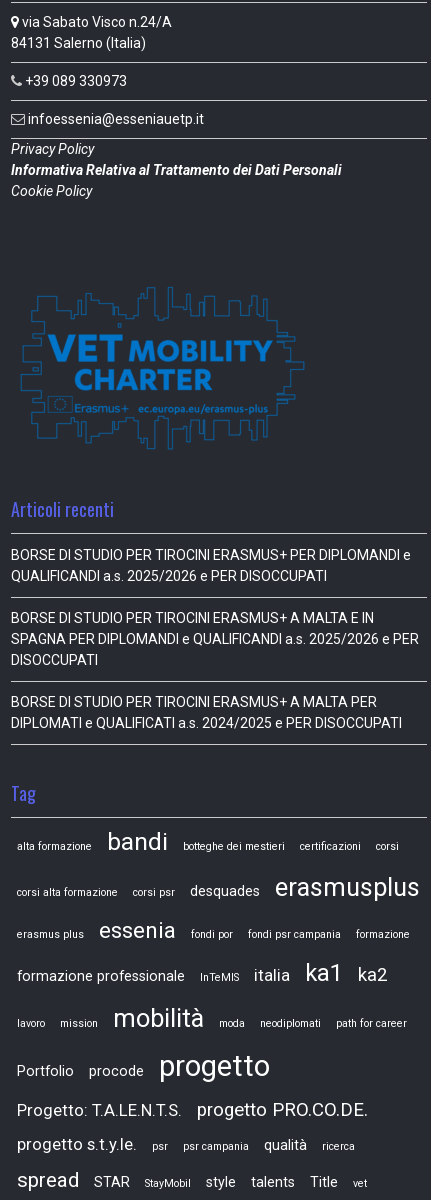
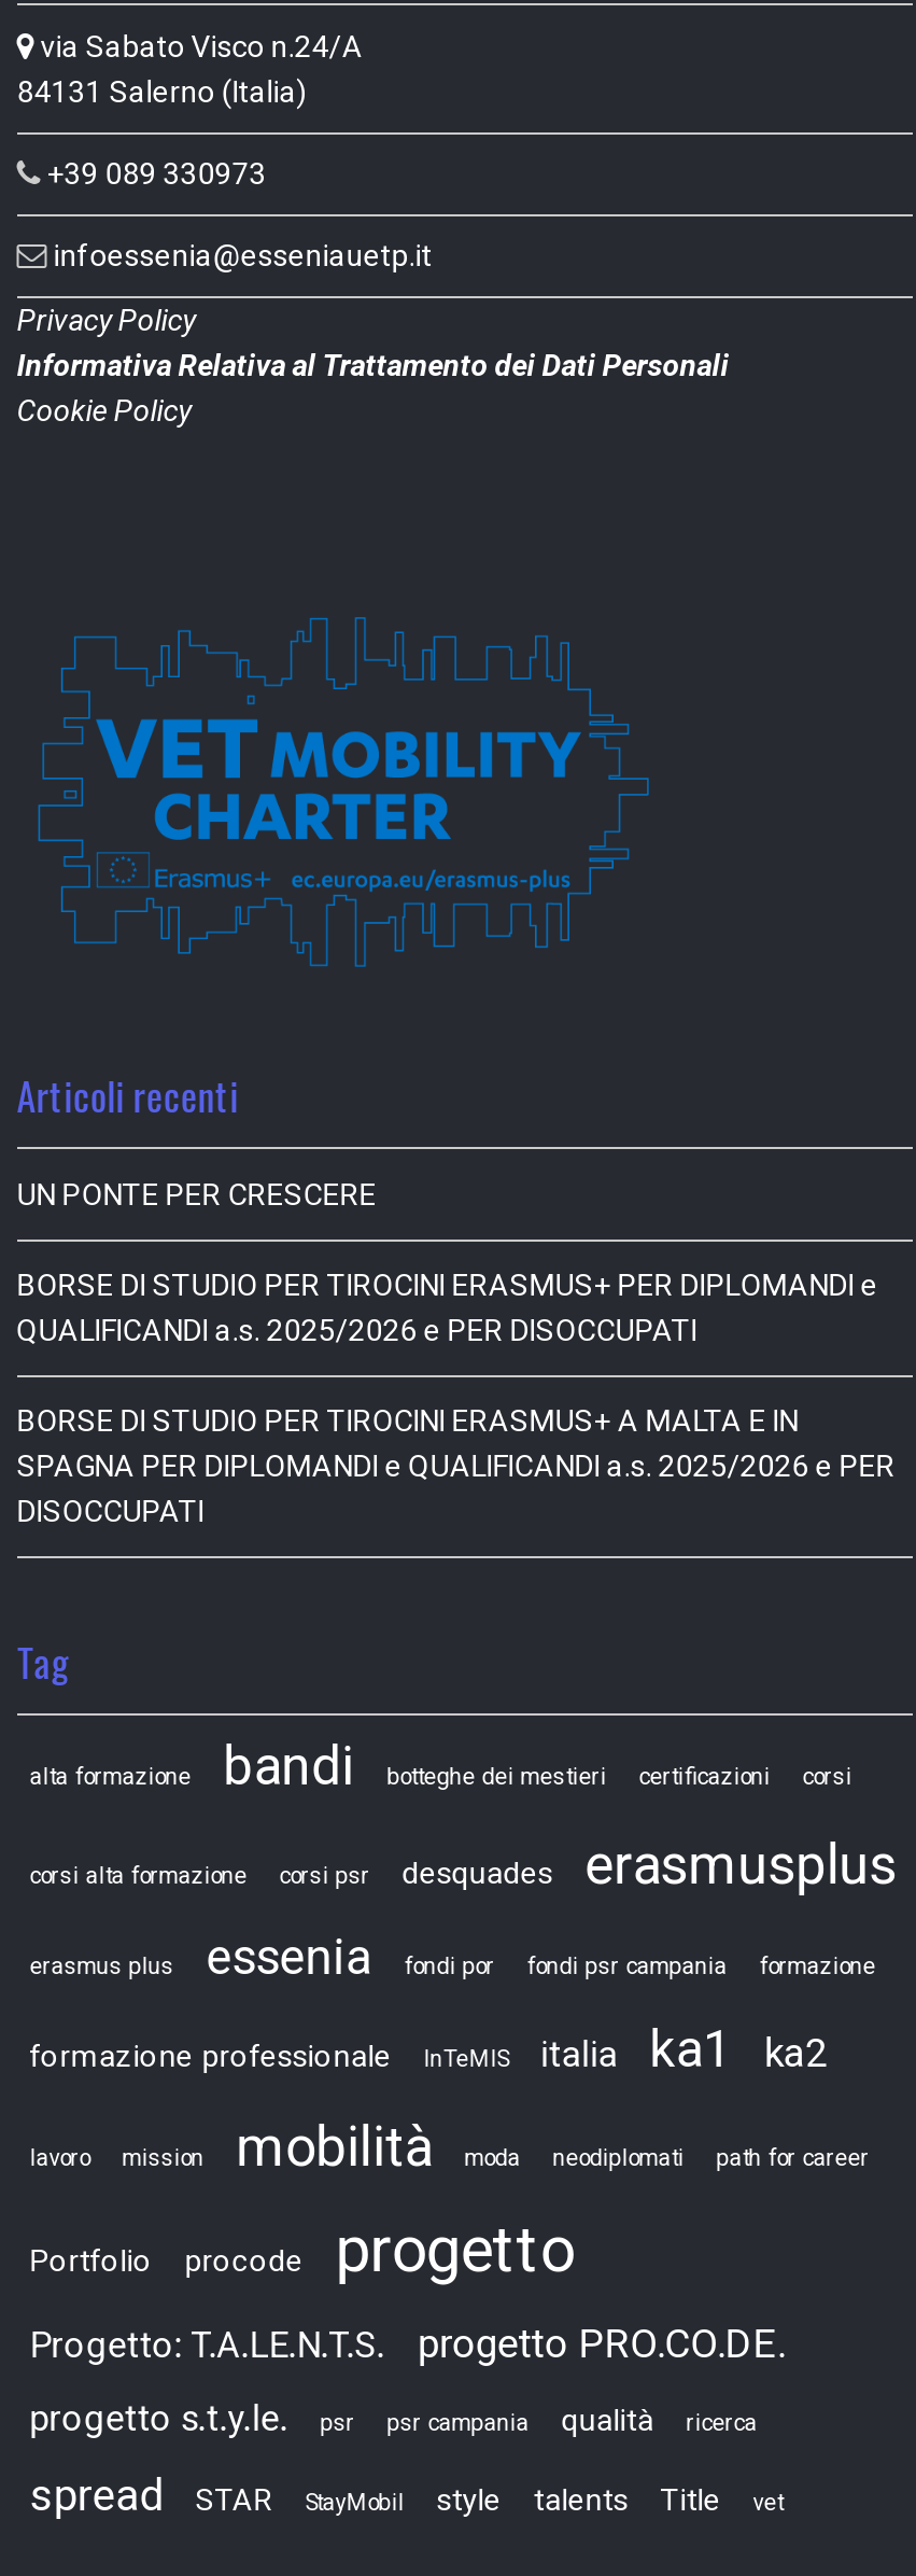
none -> [17,1177,376,1211] UN PONTE PER CRESCERE
moved [11,547,419,668] -> [17,1267,895,1528]: BORSE DI STUDIO PER TIROCINI ERASMUS+ PER DIPLOMANDI e | QUALIFICANDI a.s. 2025/2026 e PER DISOCCUPATI | BORSE DI STUDIO PER TIROCINI ERASMUS+ A MALTA E IN | SPAGNA PER DIPLOMANDI e QUALIFICANDI a.s. 2025/2026 e PER | DISOCCUPATI
[11,694,402,731] BORSE DI STUDIO PER TIROCINI ERASMUS+ A MALTA PER | DIPLOMATI e QUALIFICATI a.s. 2024/2025 e PER DISOCCUPATI -> none

